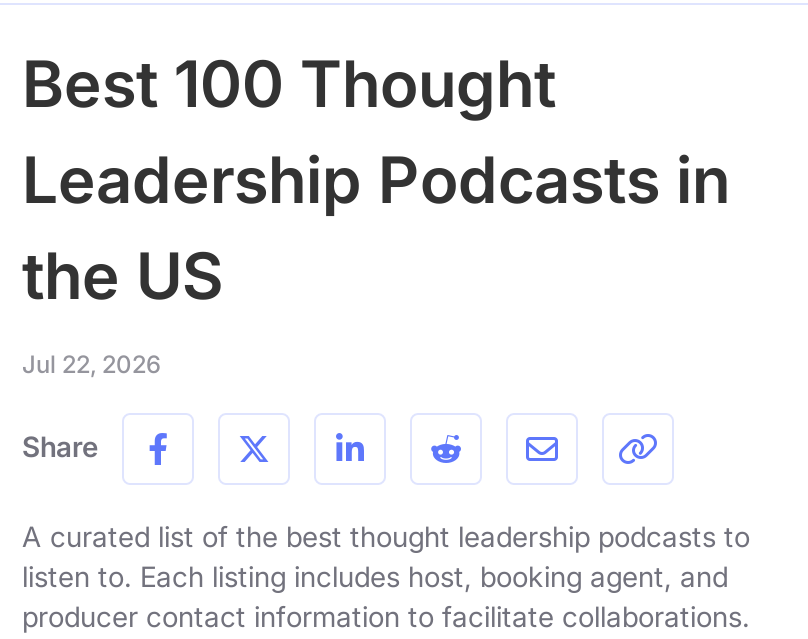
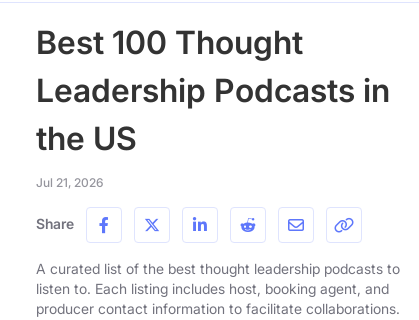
[22,349,160,379] Jul 22, 2026 -> [36,175,103,190] Jul 21, 2026

